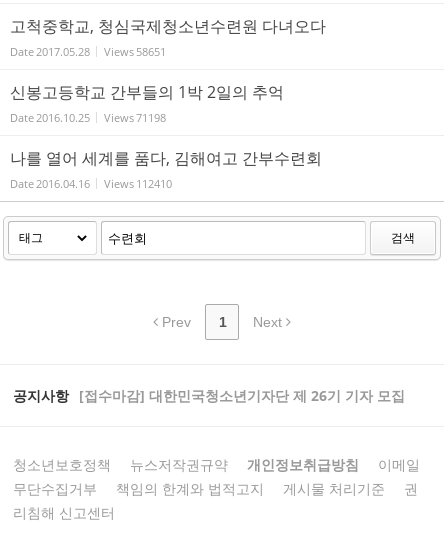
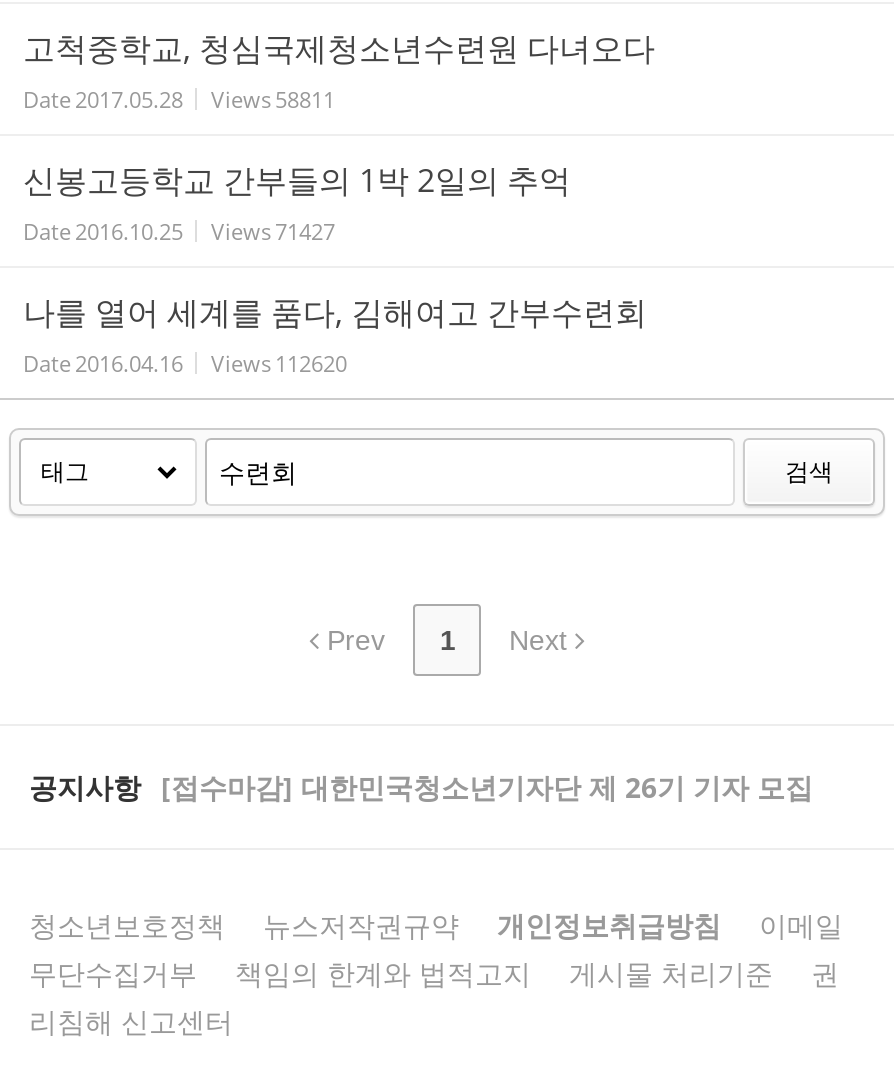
[10,44,166,59] Date 2017.05.28 Views 58651 -> [23,84,335,114] Date 2017.05.28 Views 58811
[10,110,166,125] Date 2016.10.25 Views 71198 -> [23,216,335,246] Date 2016.10.25 Views 71427
[10,176,172,191] Date 2016.04.16 Views 112410 -> [23,348,347,378] Date 2016.04.16 Views 112620

